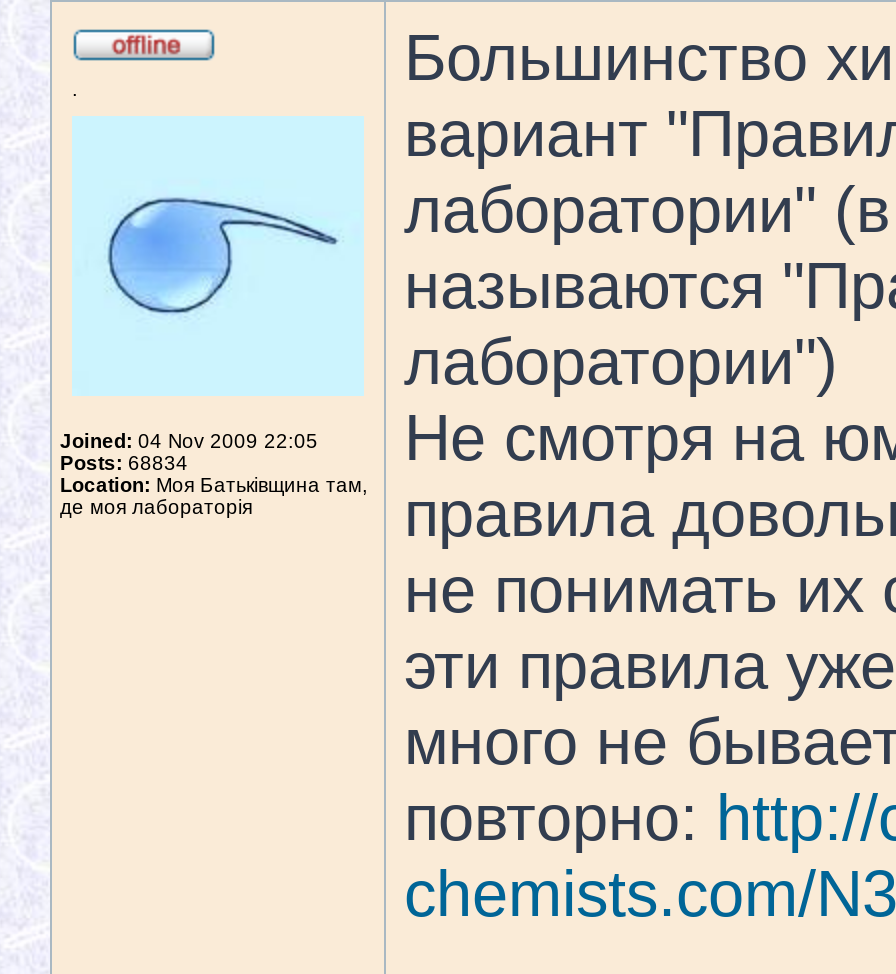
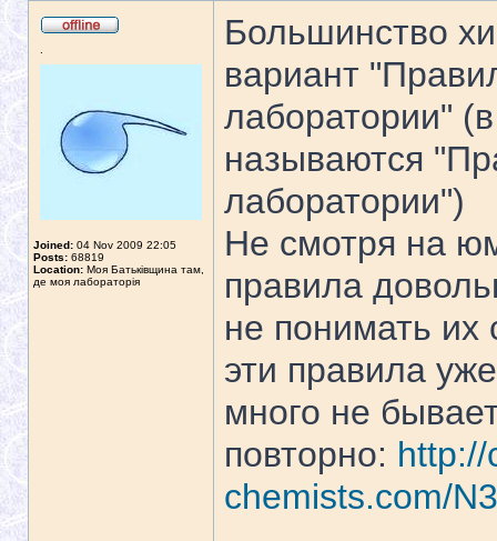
[60,452,188,474] Posts: 68834 -> [33,251,104,263] Posts: 68819

